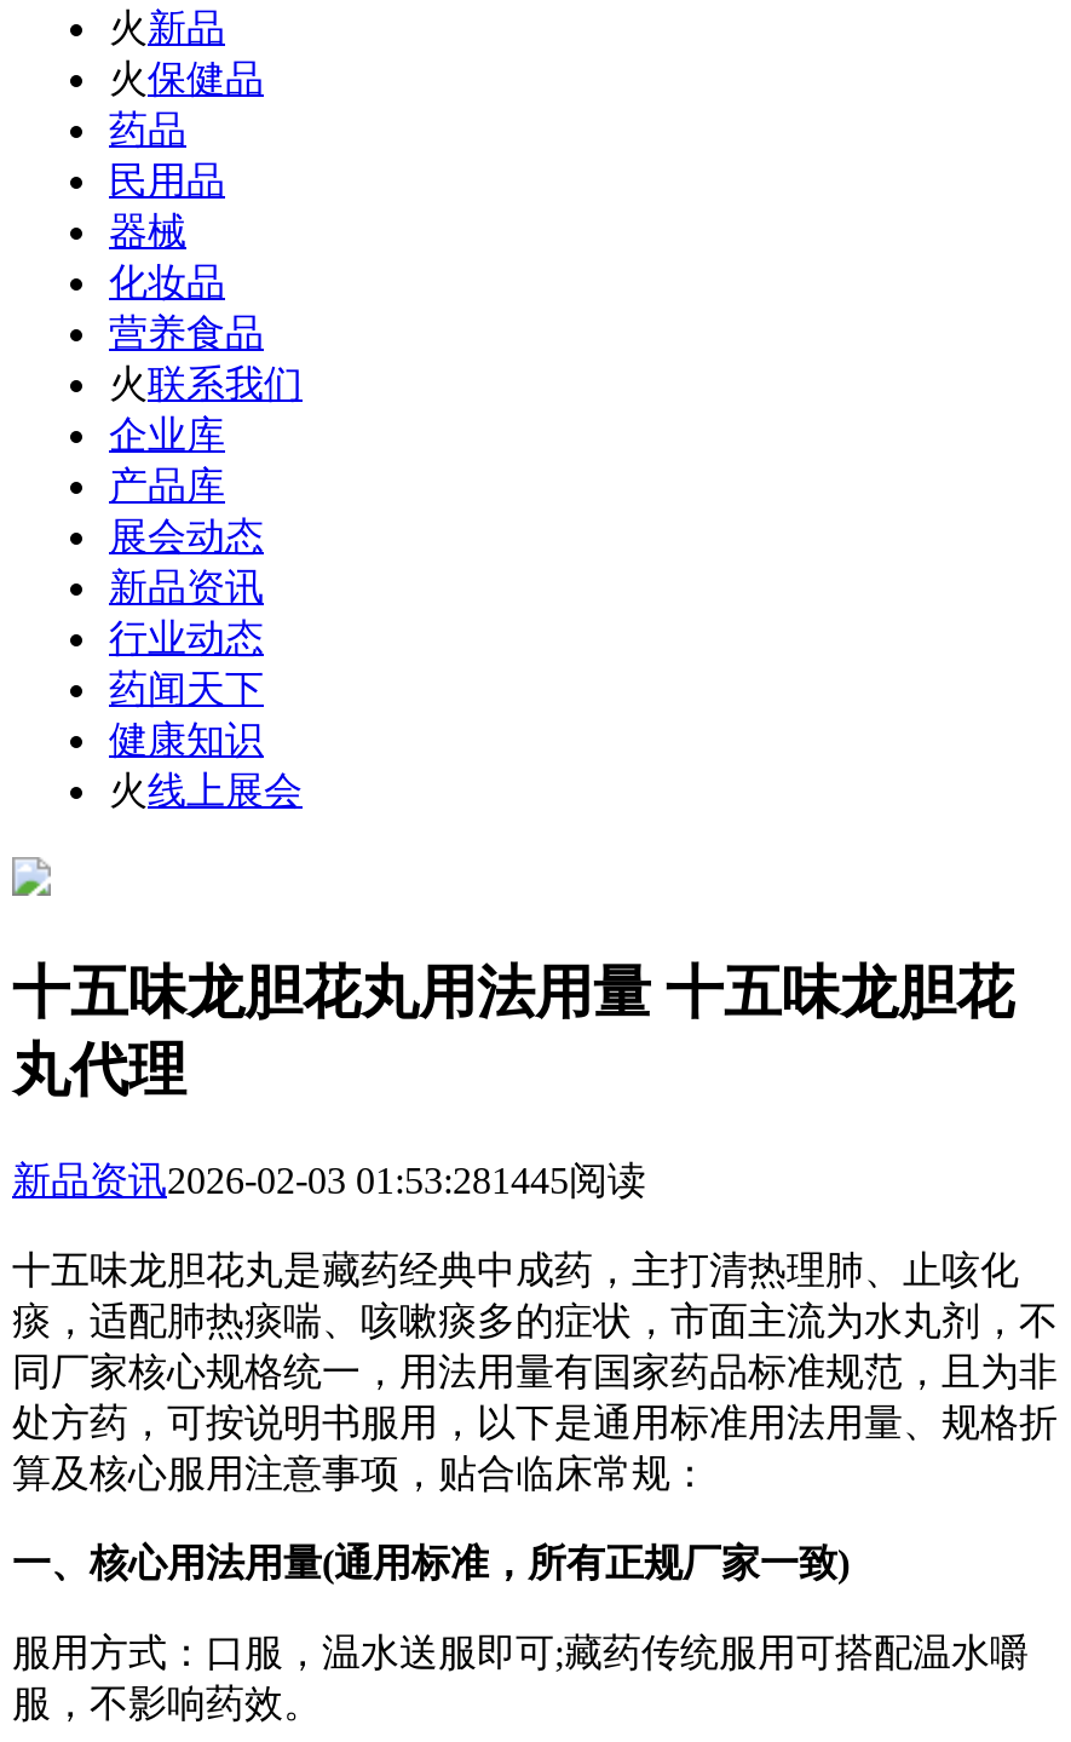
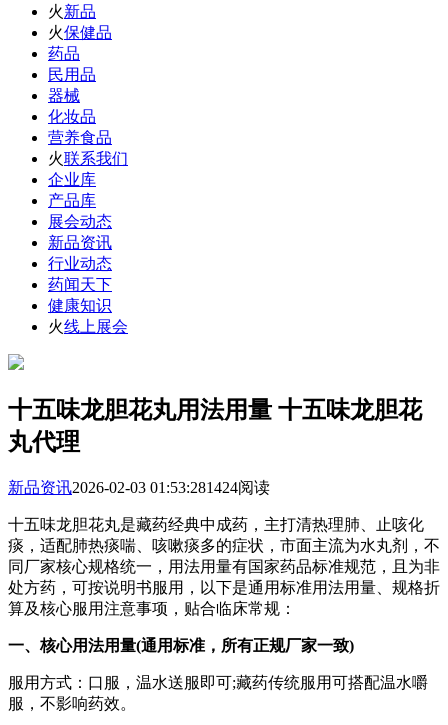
[12,1159,646,1200] 新品资讯2026-02-03 01:53:281445阅读 -> [8,479,270,496] 新品资讯2026-02-03 01:53:281424阅读

